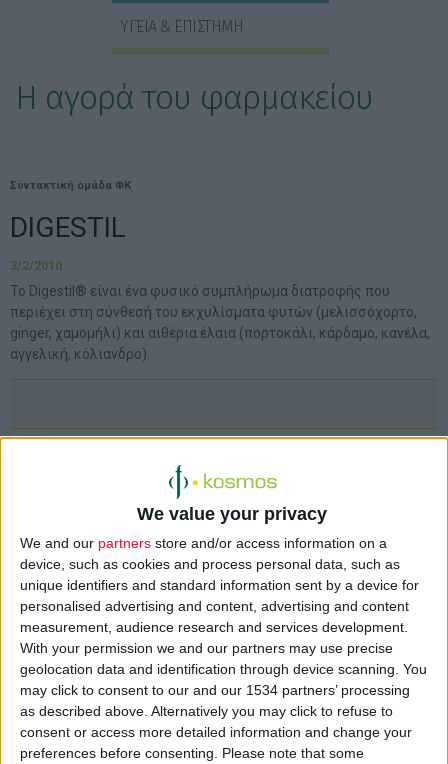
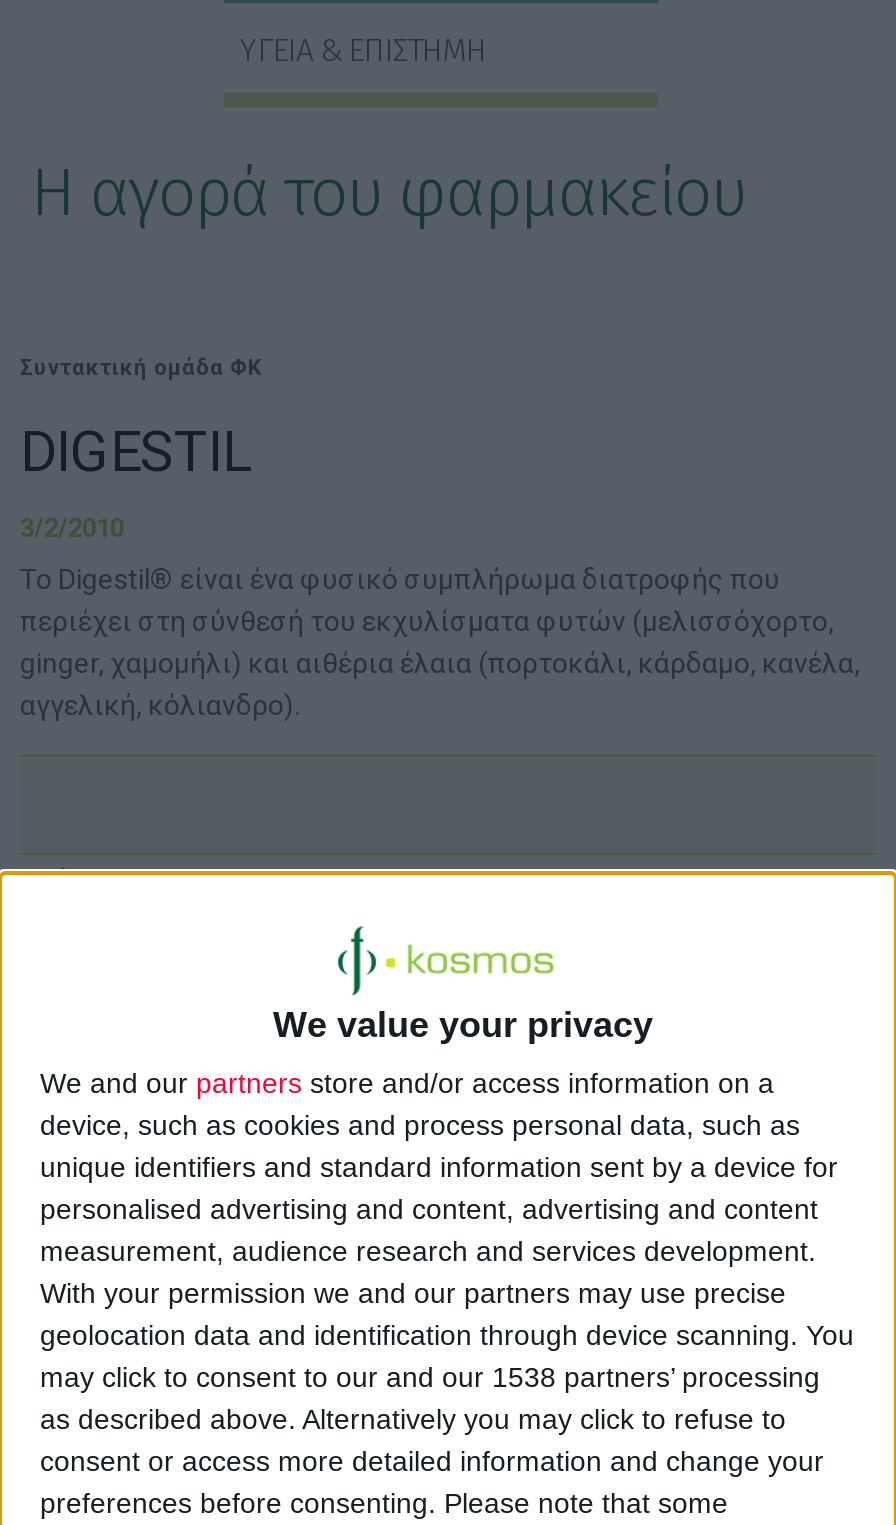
[20,682,410,698] may click to consent to our and our 1534 partners’ processing -> [40,1360,820,1392] may click to consent to our and our 1538 partners’ processing

